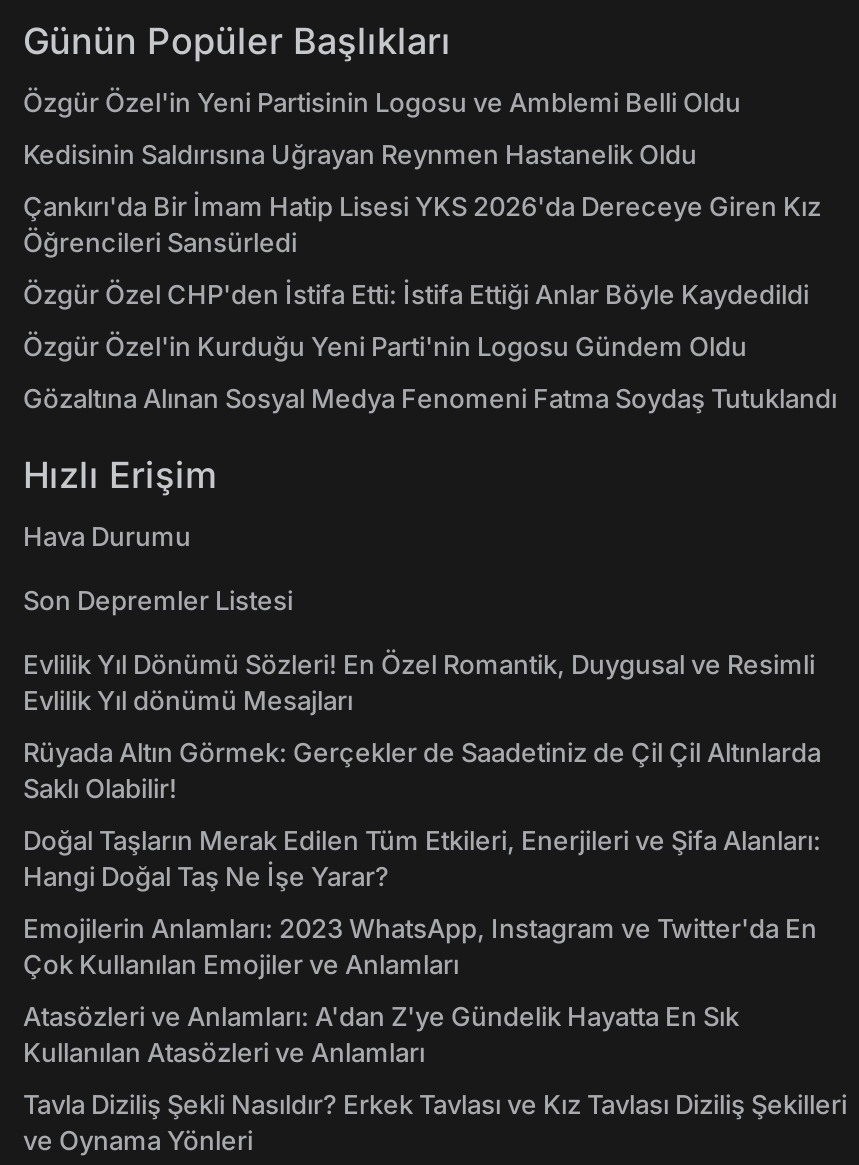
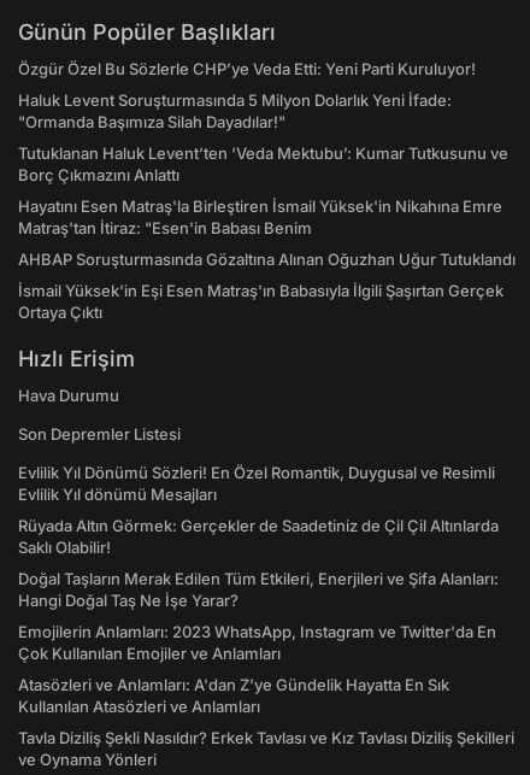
[23,86,741,118] Özgür Özel'in Yeni Partisinin Logosu ve Amblemi Belli Oldu -> [18,59,476,78] Özgür Özel Bu Sözlerle CHP’ye Veda Etti: Yeni Parti Kuruluyor!
[23,138,697,170] Kedisinin Saldırısına Uğrayan Reynmen Hastanelik Oldu -> [18,90,452,131] Haluk Levent Soruşturmasında 5 Milyon Dolarlık Yeni İfade: | "Ormanda Başımıza Silah Dayadılar!"
[23,190,821,258] Çankırı'da Bir İmam Hatip Lisesi YKS 2026'da Dereceye Giren Kız | Öğrencileri Sansürledi -> [18,143,508,184] Tutuklanan Haluk Levent’ten ‘Veda Mektubu’: Kumar Tutkusunu ve | Borç Çıkmazını Anlattı
[23,278,809,310] Özgür Özel CHP'den İstifa Etti: İstifa Ettiği Anlar Böyle Kaydedildi -> [18,196,502,237] Hayatını Esen Matraş'la Birleştiren İsmail Yüksek'in Nikahına Emre | Matraş'tan İtiraz: "Esen'in Babası Benim
[23,330,747,362] Özgür Özel'in Kurduğu Yeni Parti'nin Logosu Gündem Oldu -> [18,249,516,269] AHBAP Soruşturmasında Gözaltına Alınan Oğuzhan Uğur Tutuklandı
[23,382,837,414] Gözaltına Alınan Sosyal Medya Fenomeni Fatma Soydaş Tutuklandı -> [18,281,503,322] İsmail Yüksek'in Eşi Esen Matraş'ın Babasıyla İlgili Şaşırtan Gerçek | Ortaya Çıktı

